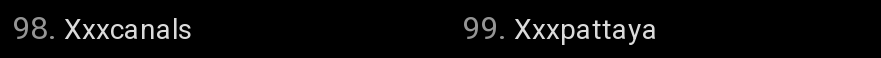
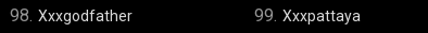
[12,10,192,48] 98. Xxxcanals -> [10,6,133,26] 98. Xxxgodfather

